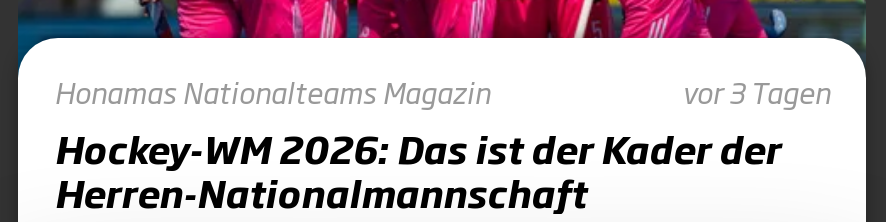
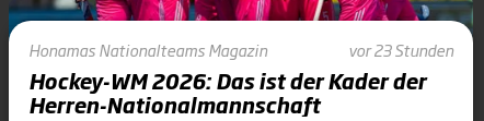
[682,70,830,112] vor 3 Tagen -> [348,38,453,61] vor 23 Stunden

